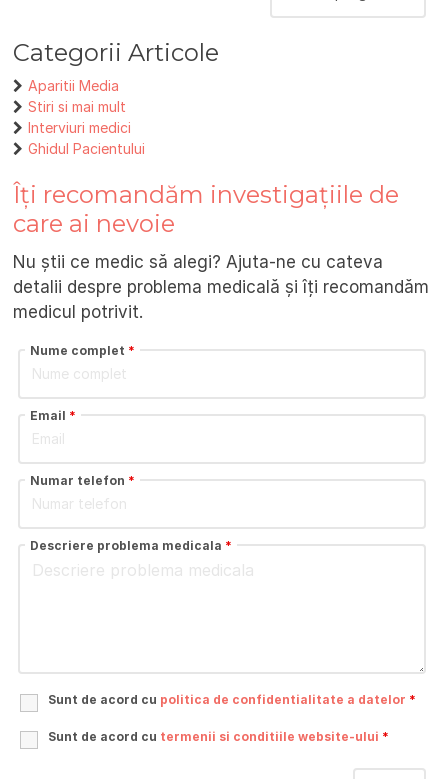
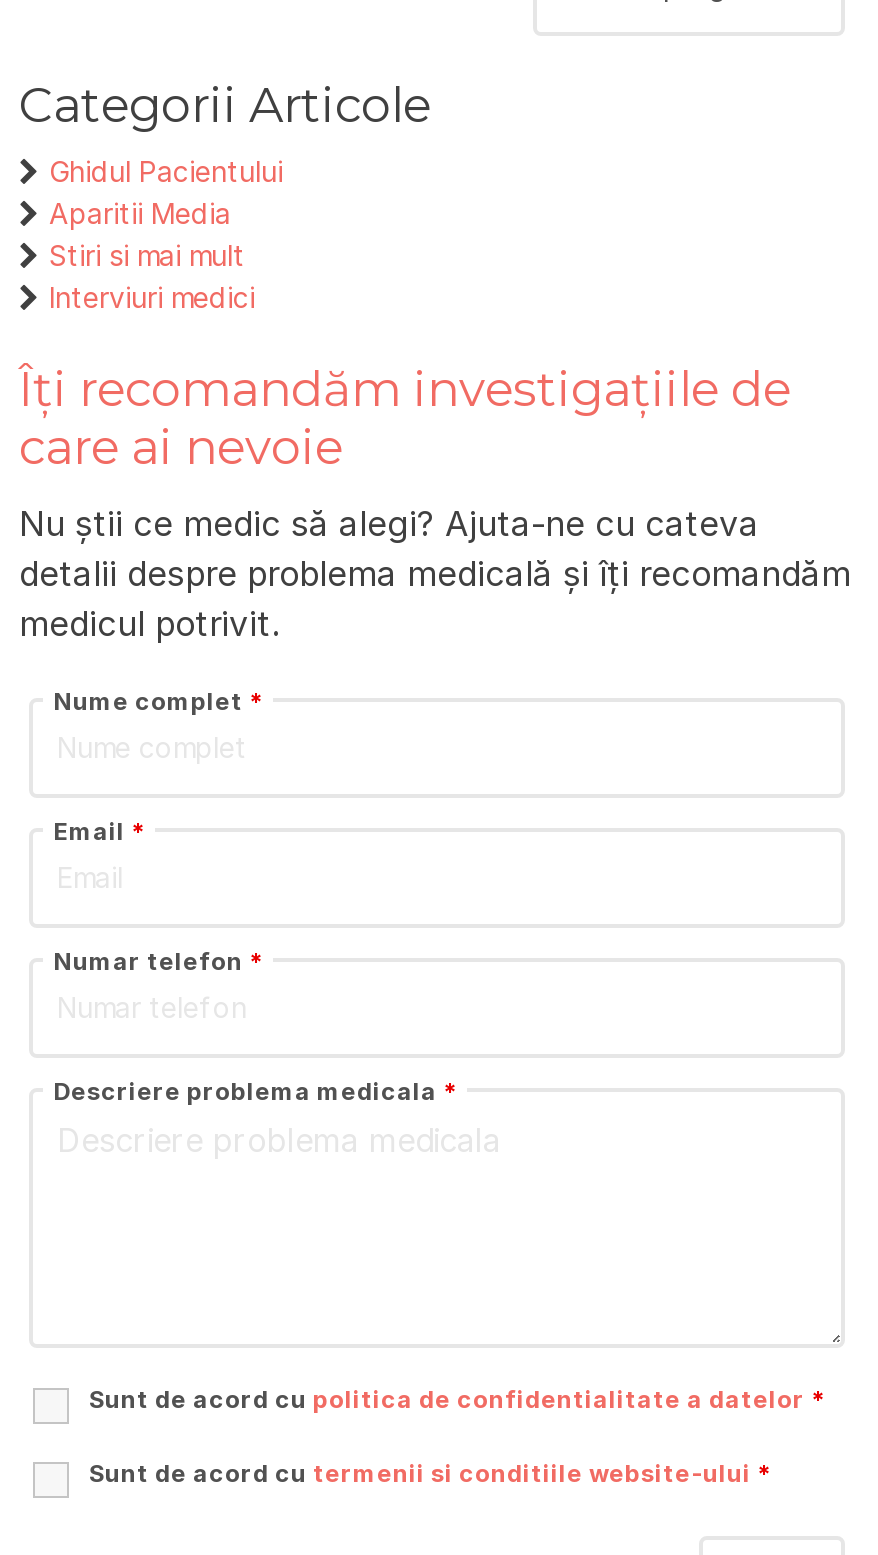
moved [28,77,131,136] -> [49,196,255,314]: Aparitii Media | Stiri si mai mult | Interviuri medici
moved [28,140,145,157] -> [49,154,283,188]: Ghidul Pacientului

